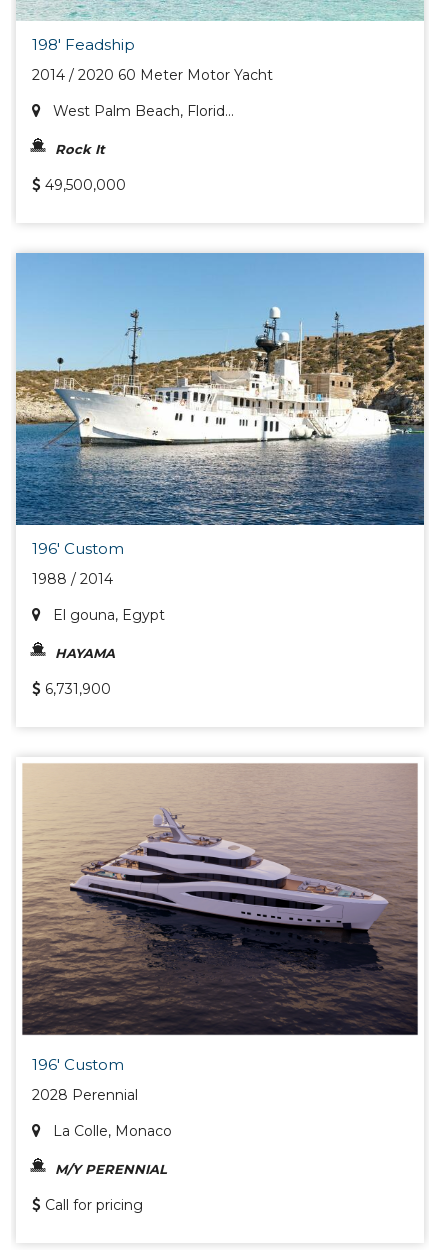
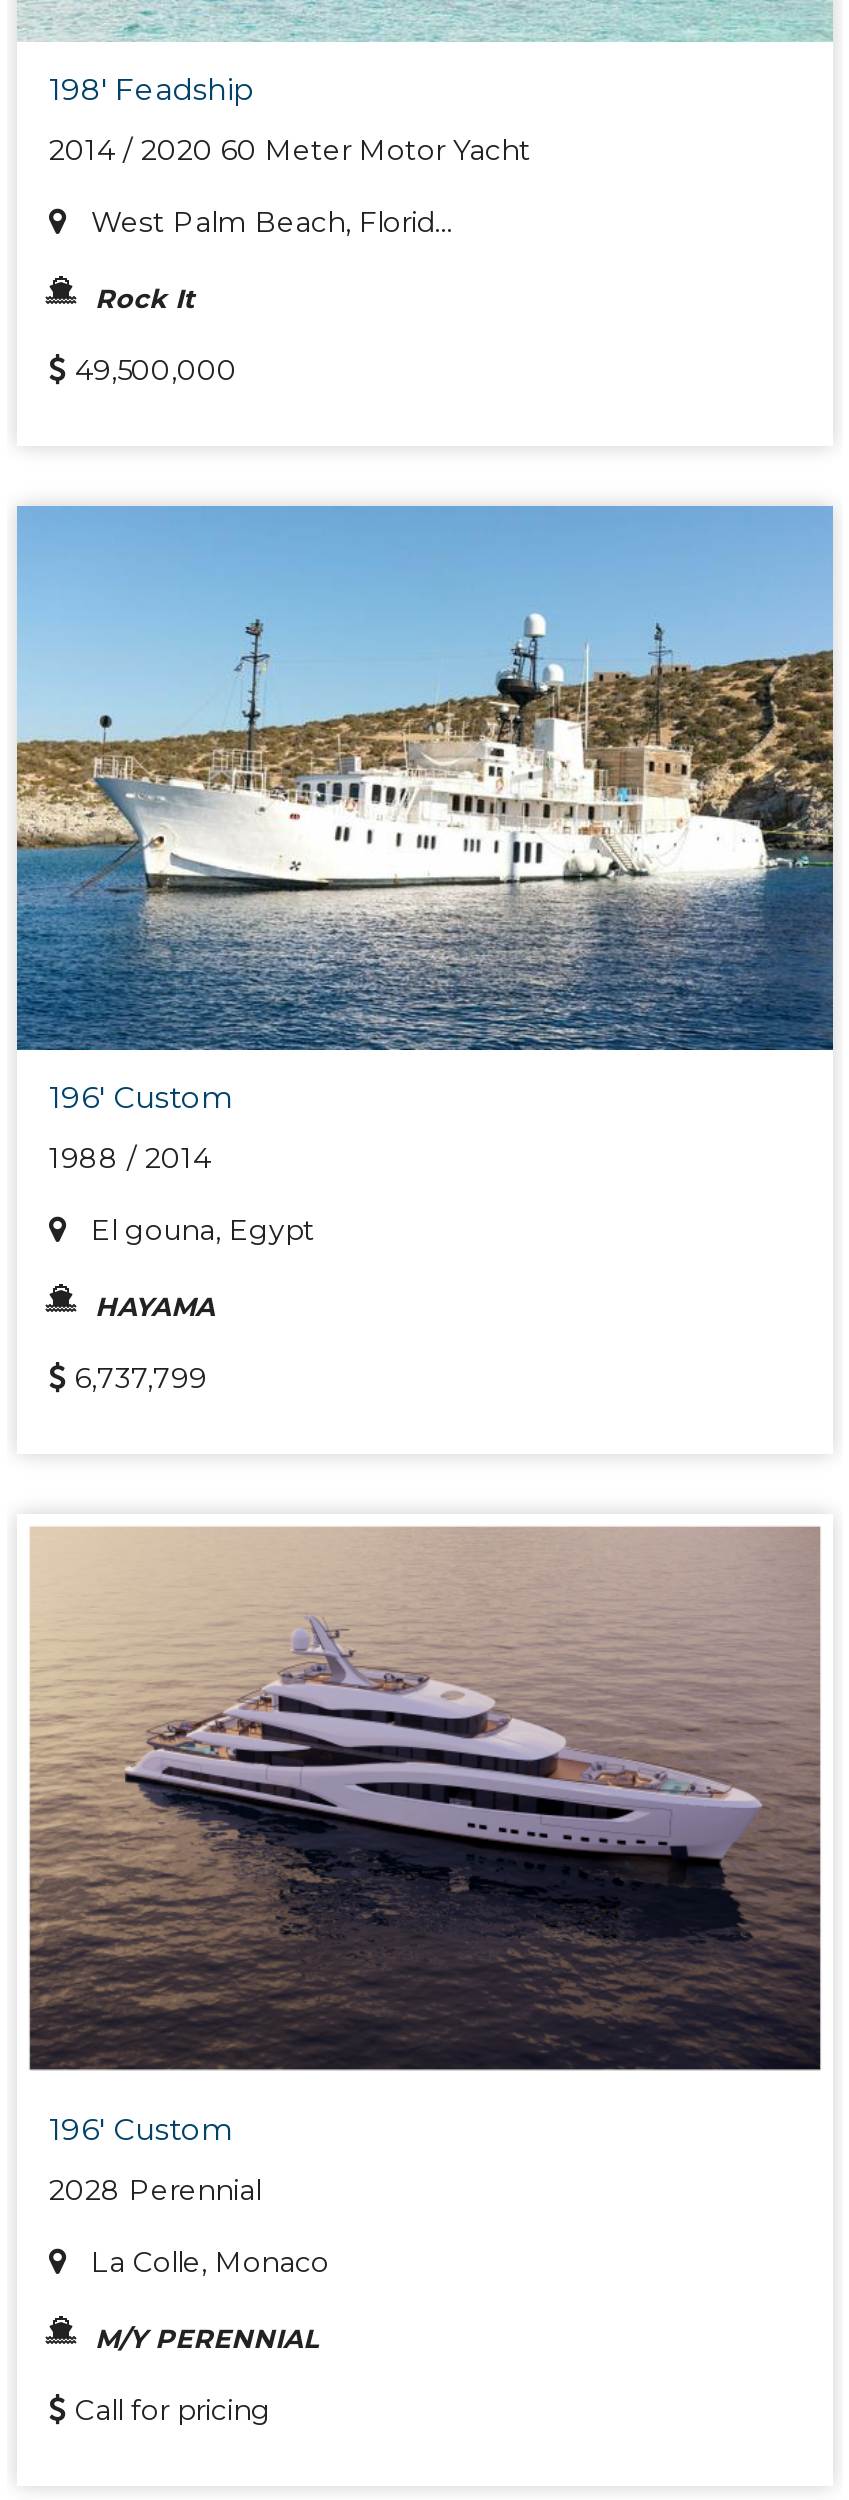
[41,680,111,698] 6,731,900 -> [67,1360,207,1396] 6,737,799

